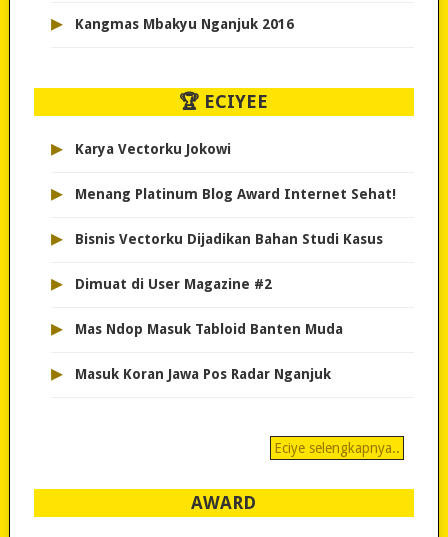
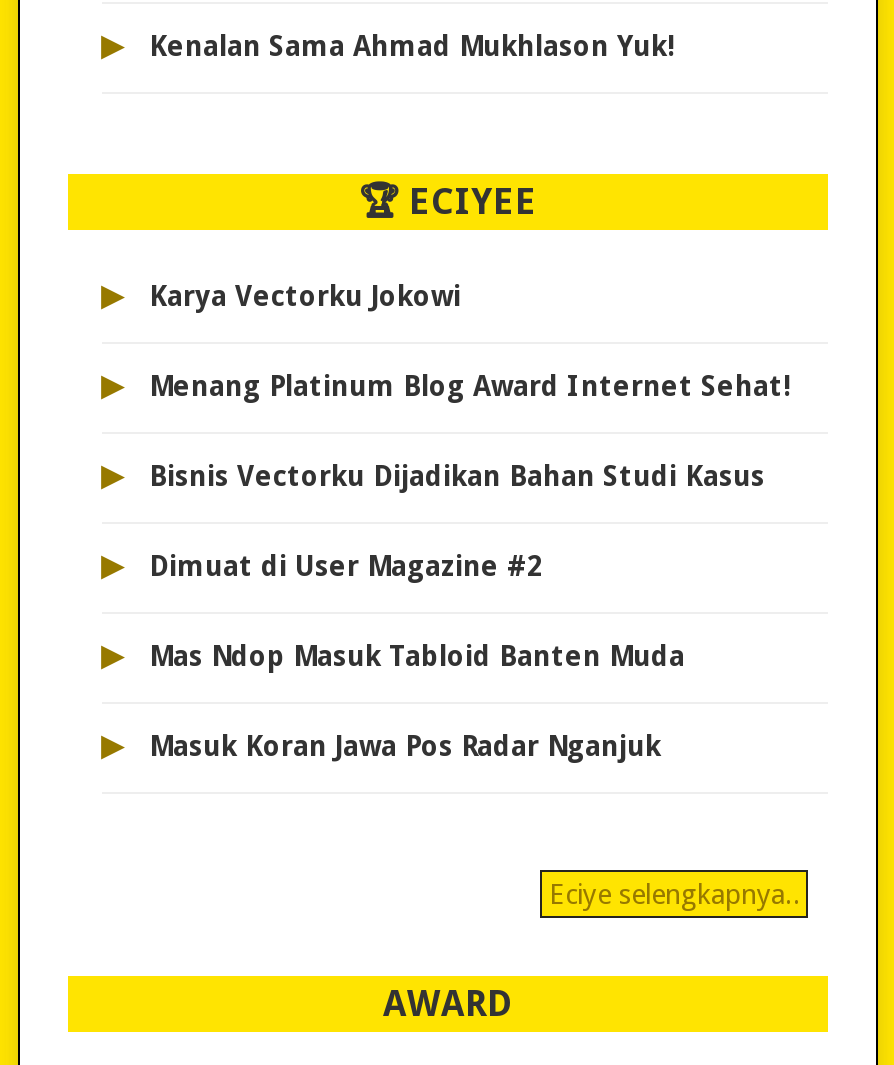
[74,16,293,32] Kangmas Mbakyu Nganjuk 2016 -> [149,30,675,62] Kenalan Sama Ahmad Mukhlason Yuk!

